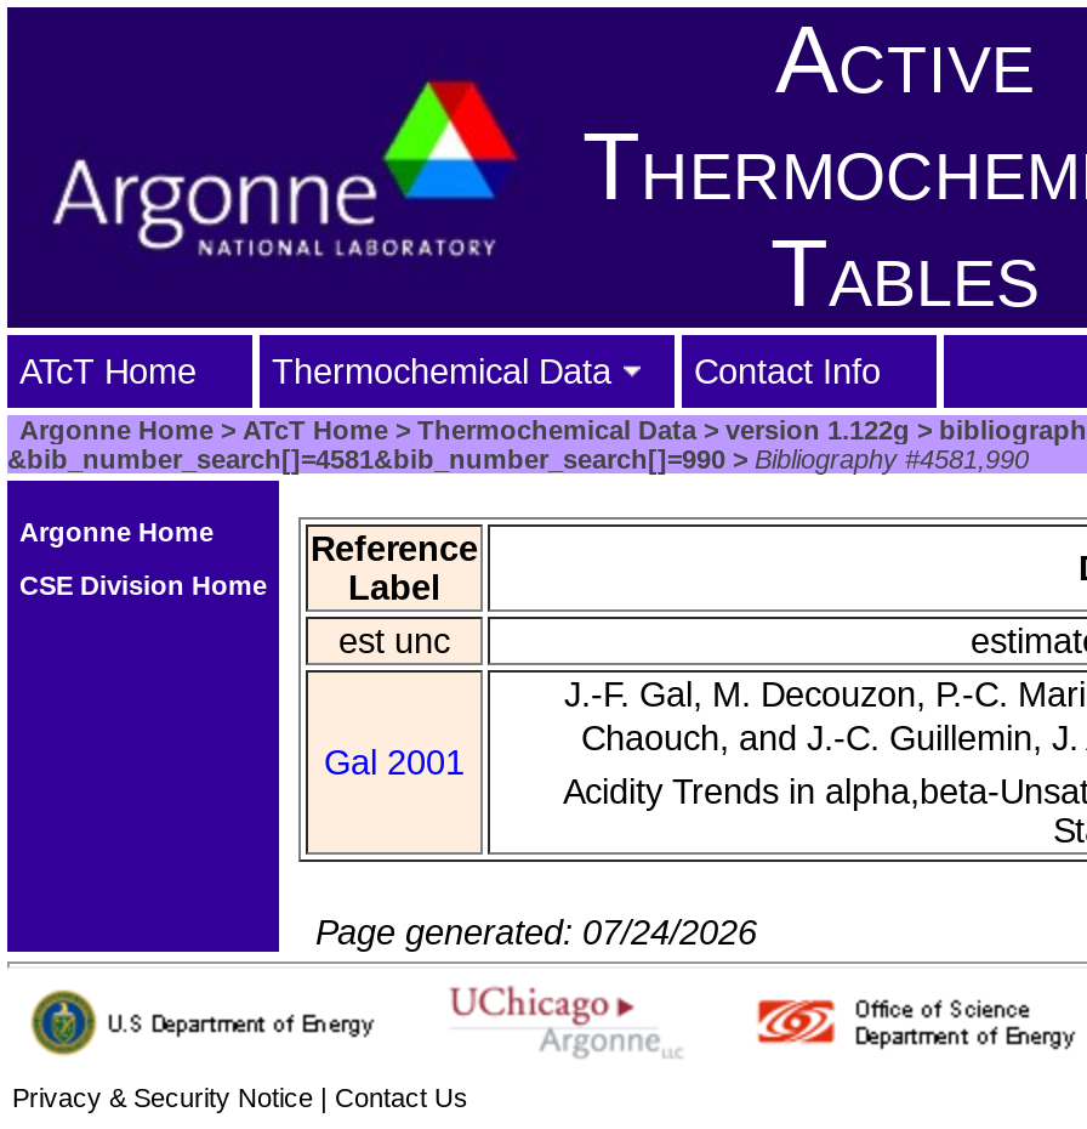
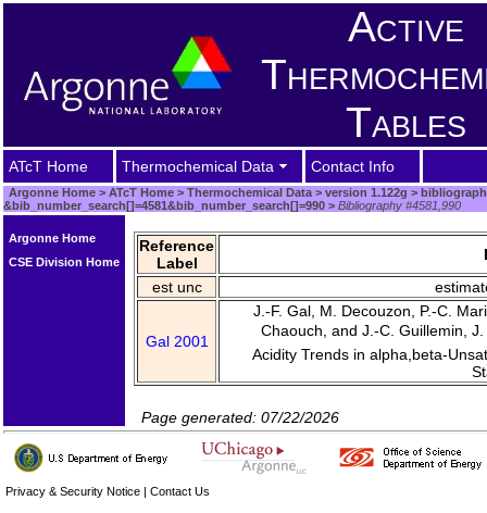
[315,913,757,952] Page generated: 07/24/2026 -> [141,409,339,426] Page generated: 07/22/2026

